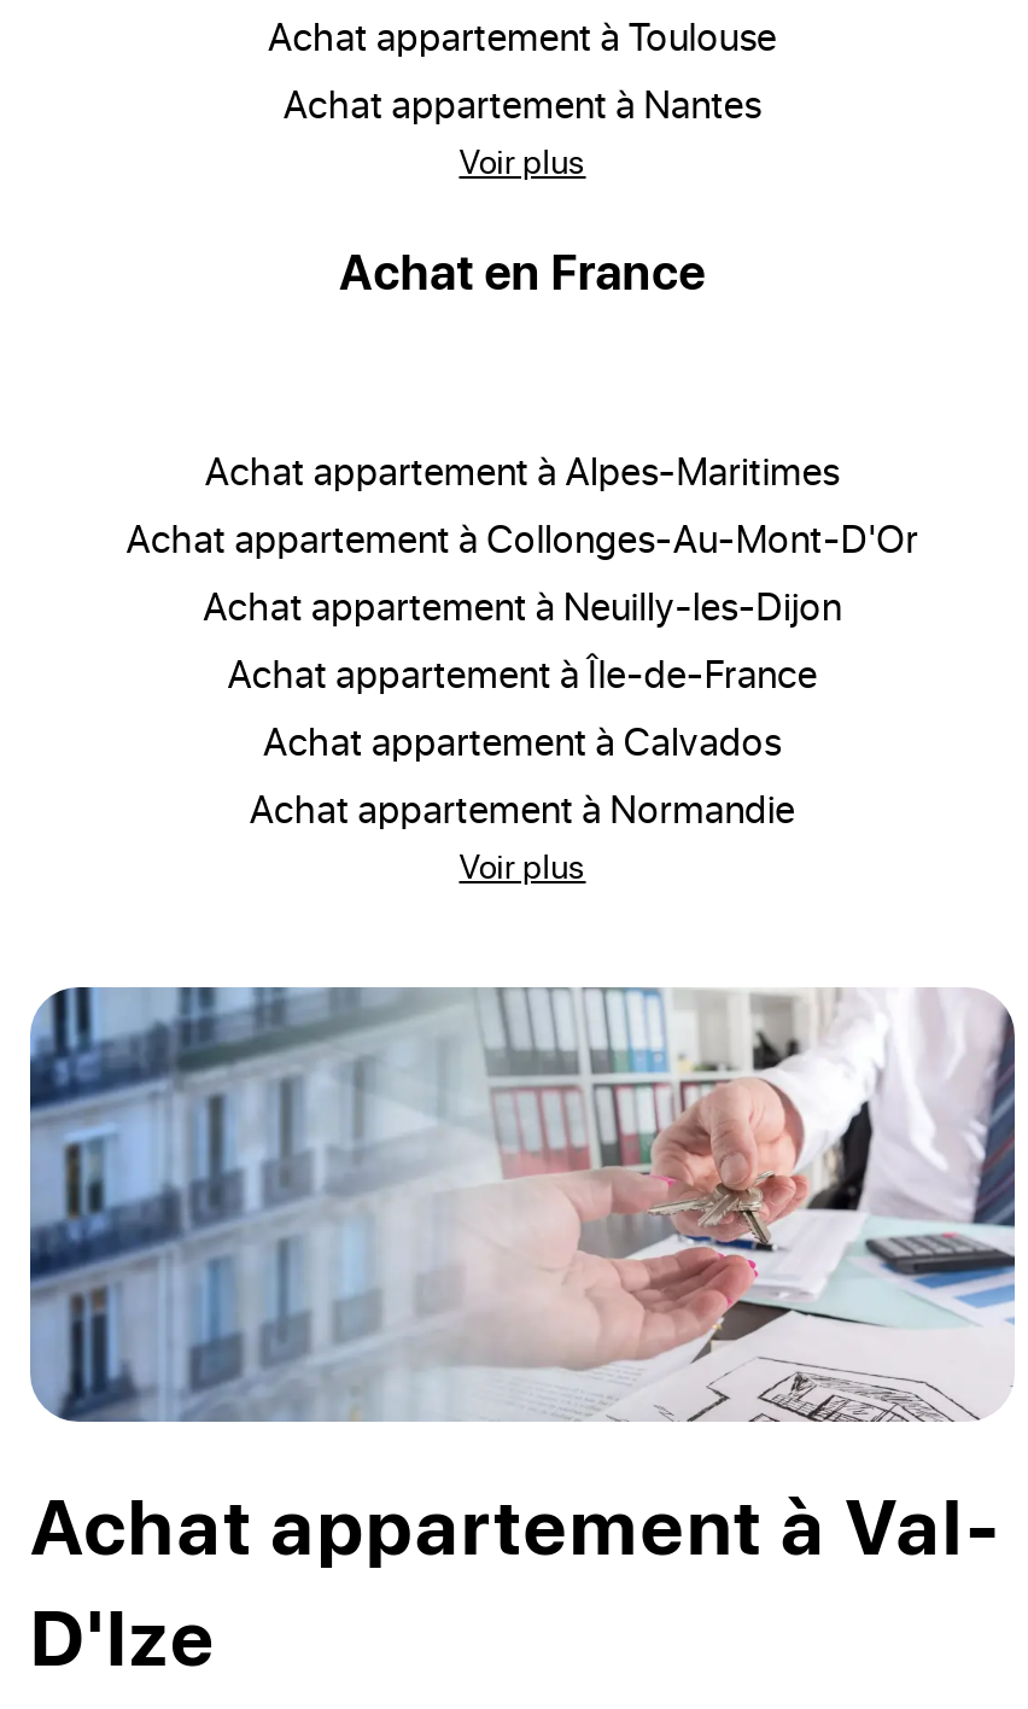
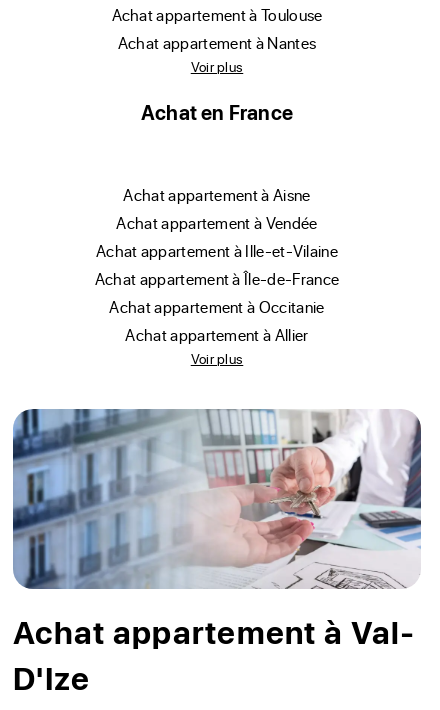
[230,444,840,495] achat appartement à Alpes-Maritimes -> [134,184,310,205] achat appartement à Aisne
[151,512,919,562] achat appartement à Collonges-Au-Mont-D'Or -> [127,212,318,233] achat appartement à Vendée
[228,579,842,630] achat appartement à Neuilly-les-Dijon -> [106,240,338,261] achat appartement à Ille-et-Vilaine
[288,714,782,765] achat appartement à Calvados -> [120,296,325,317] achat appartement à Occitanie
[274,782,795,833] achat appartement à Normandie -> [136,324,309,345] achat appartement à Allier

